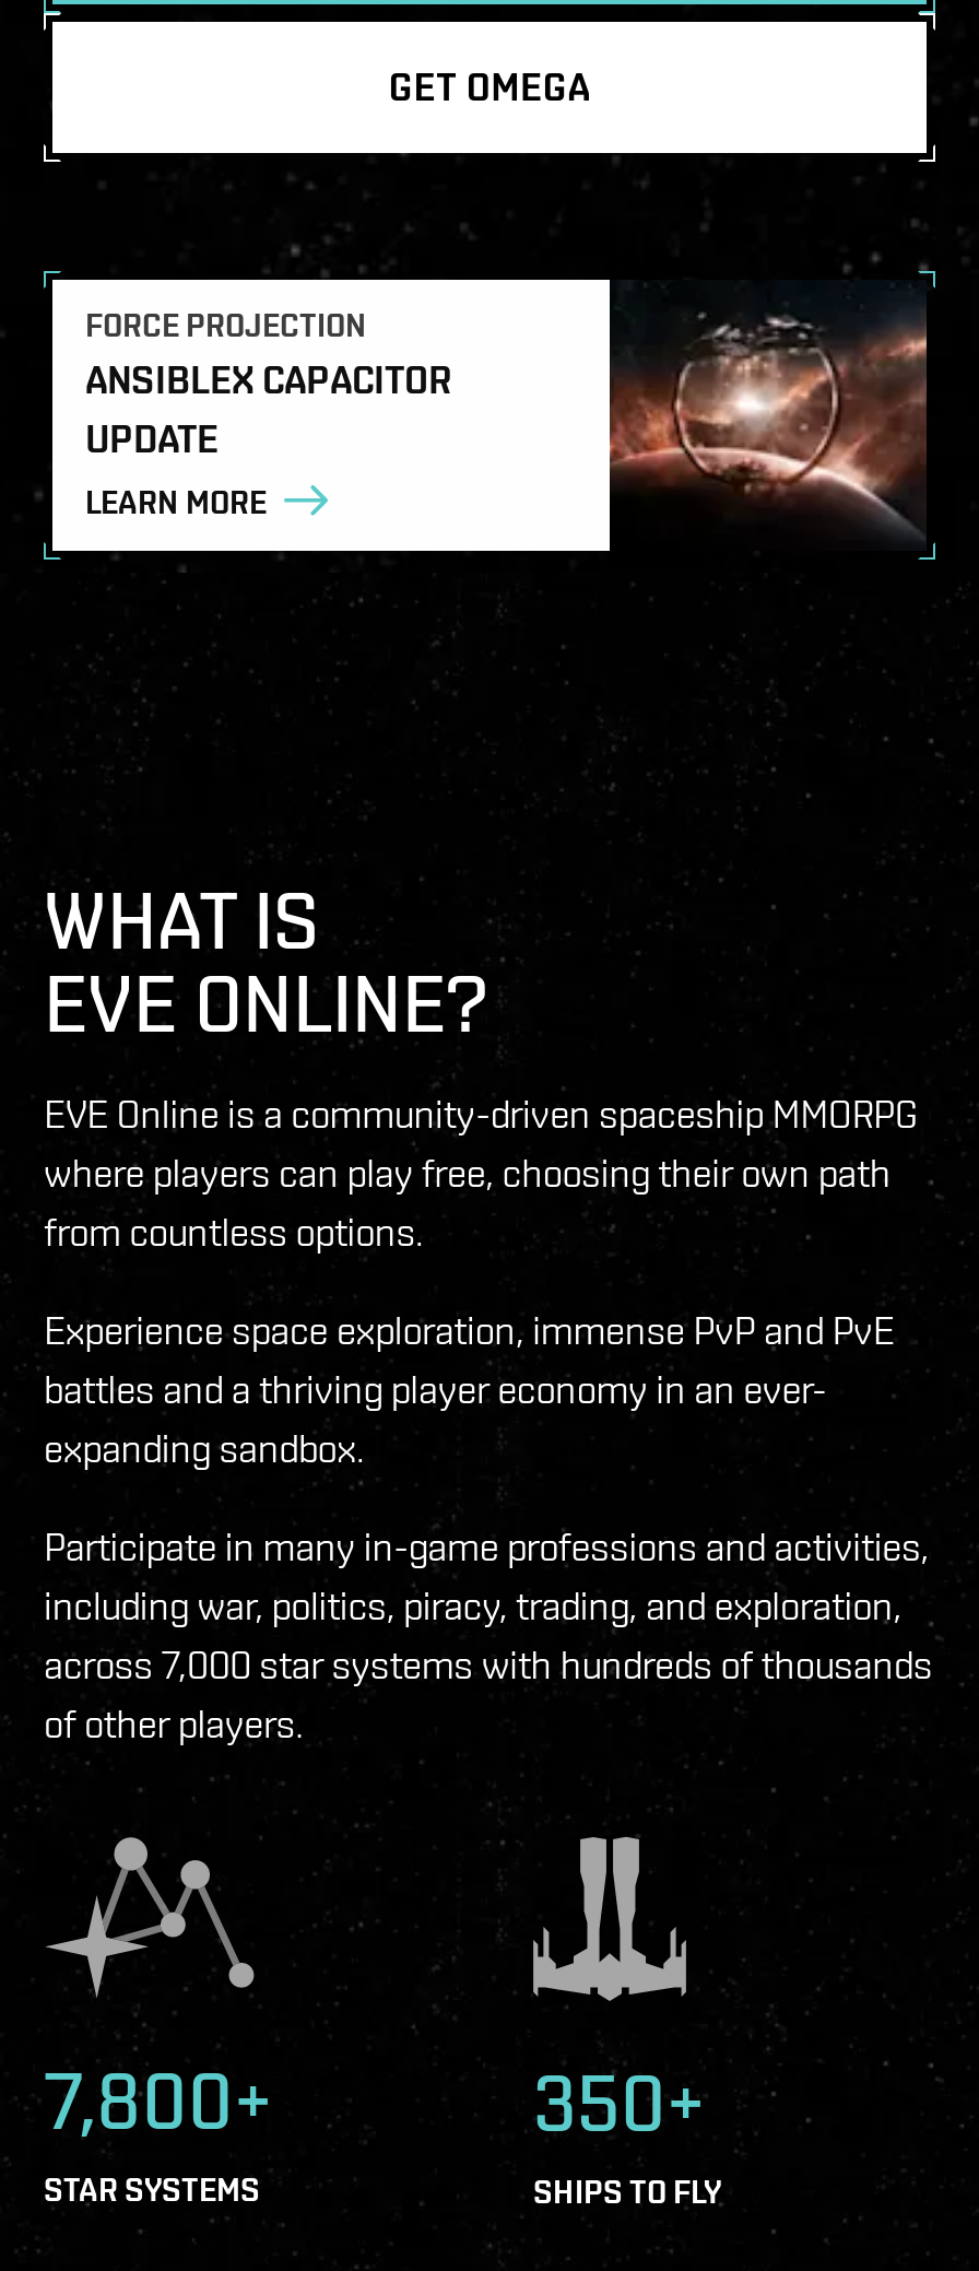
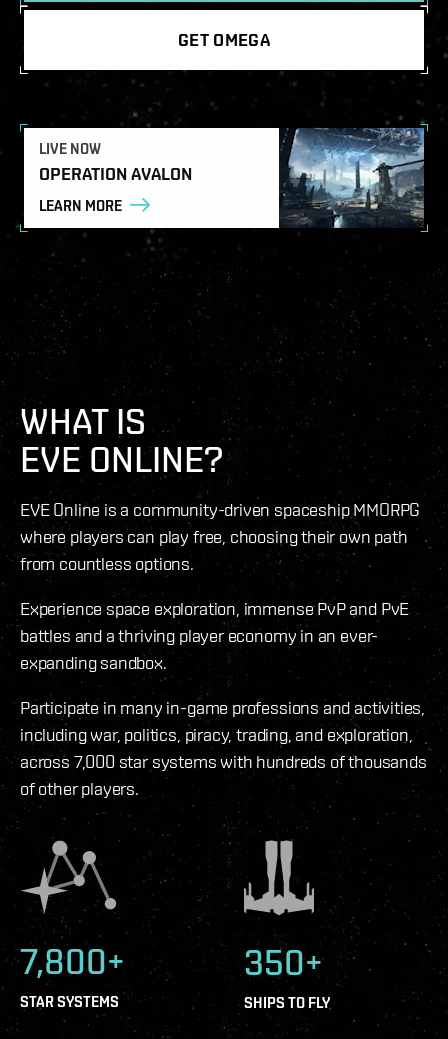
[85,306,452,461] FORCE PROJECTION | ANSIBLEX CAPACITOR | UPDATE -> [39,140,192,184] LIVE NOW | OPERATION AVALON
[608,299,927,527] [image] -> [279,127,425,229] [image]
moved [85,483,267,522] -> [39,197,122,215]: LEARN MORE

